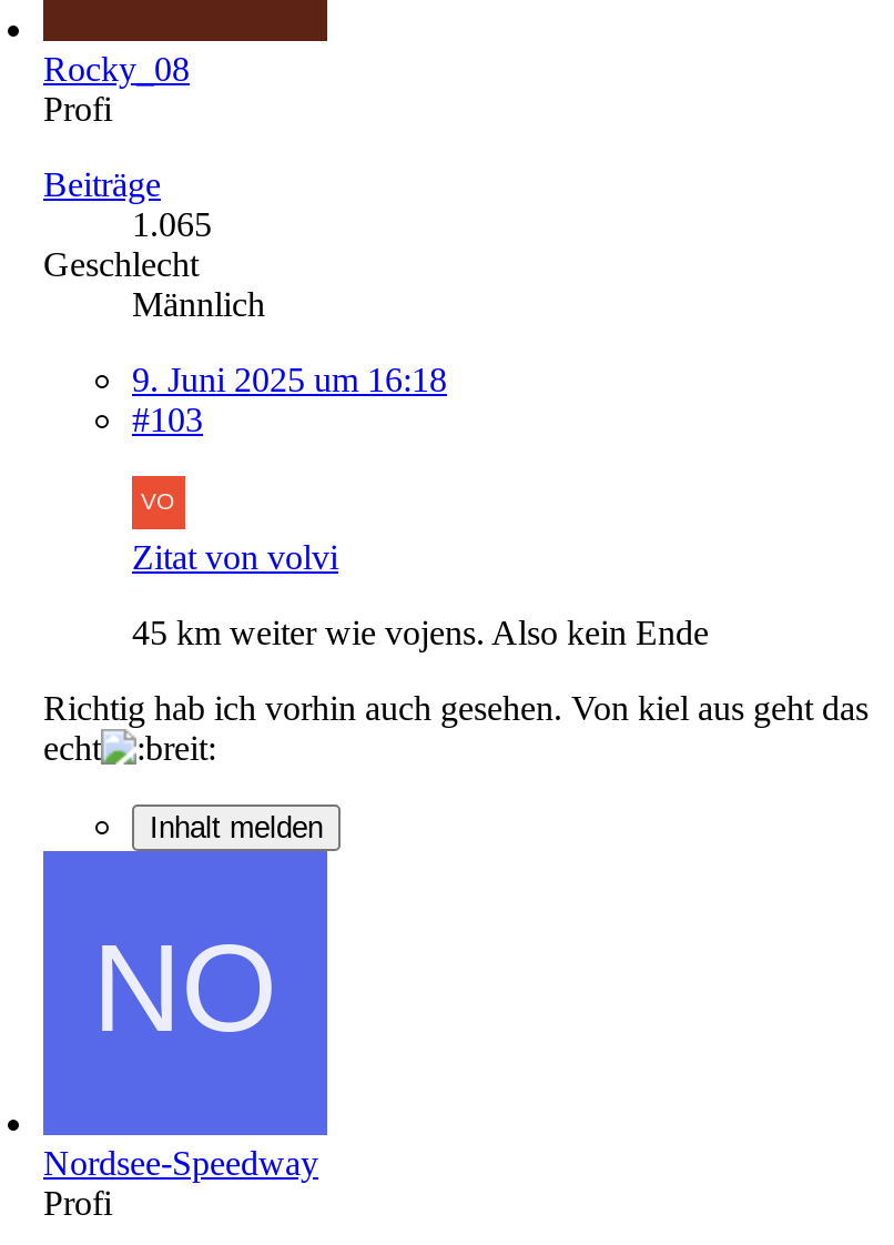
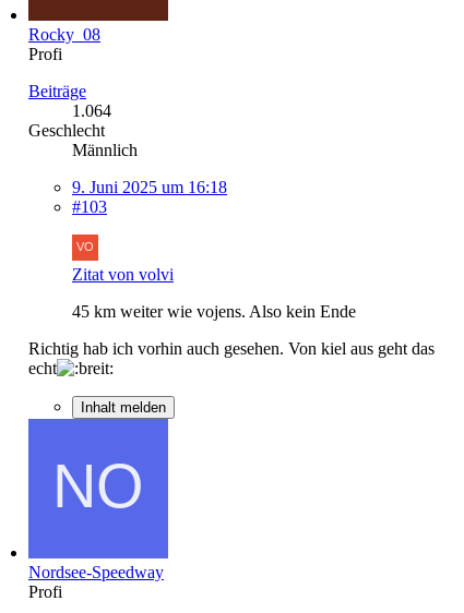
[132,205,212,243] 1.065 -> [72,101,111,120] 1.064

